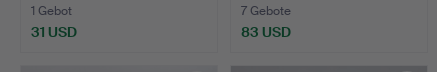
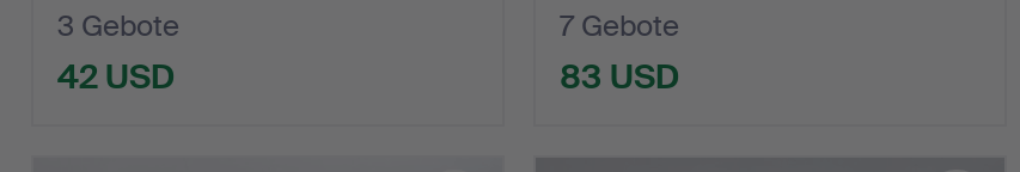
[31,3,77,41] 1 Gebot | 31 USD -> [57,7,179,97] 3 Gebote | 42 USD

